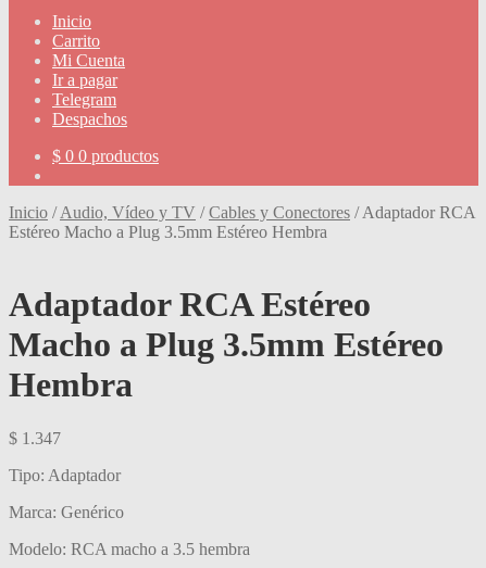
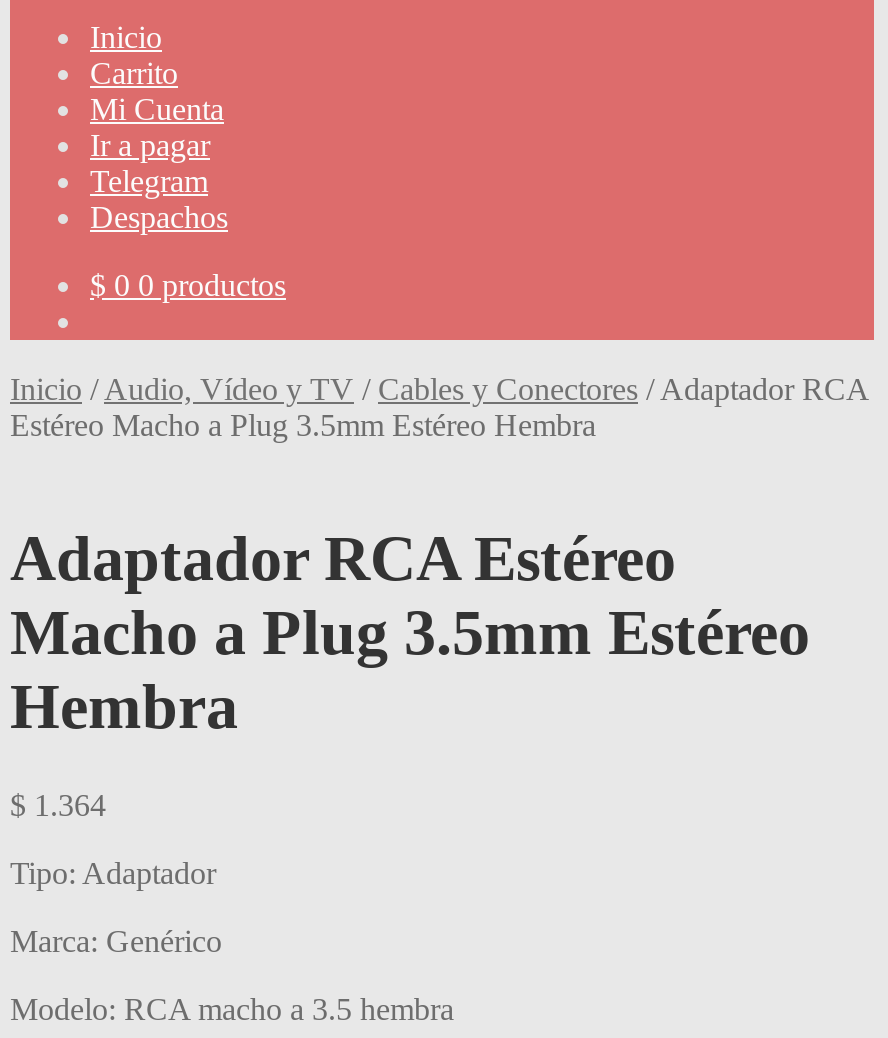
[9,429,61,447] $1.347 -> [10,788,106,822] $1.364

